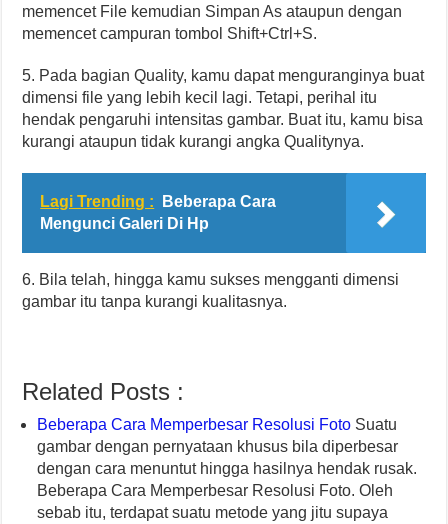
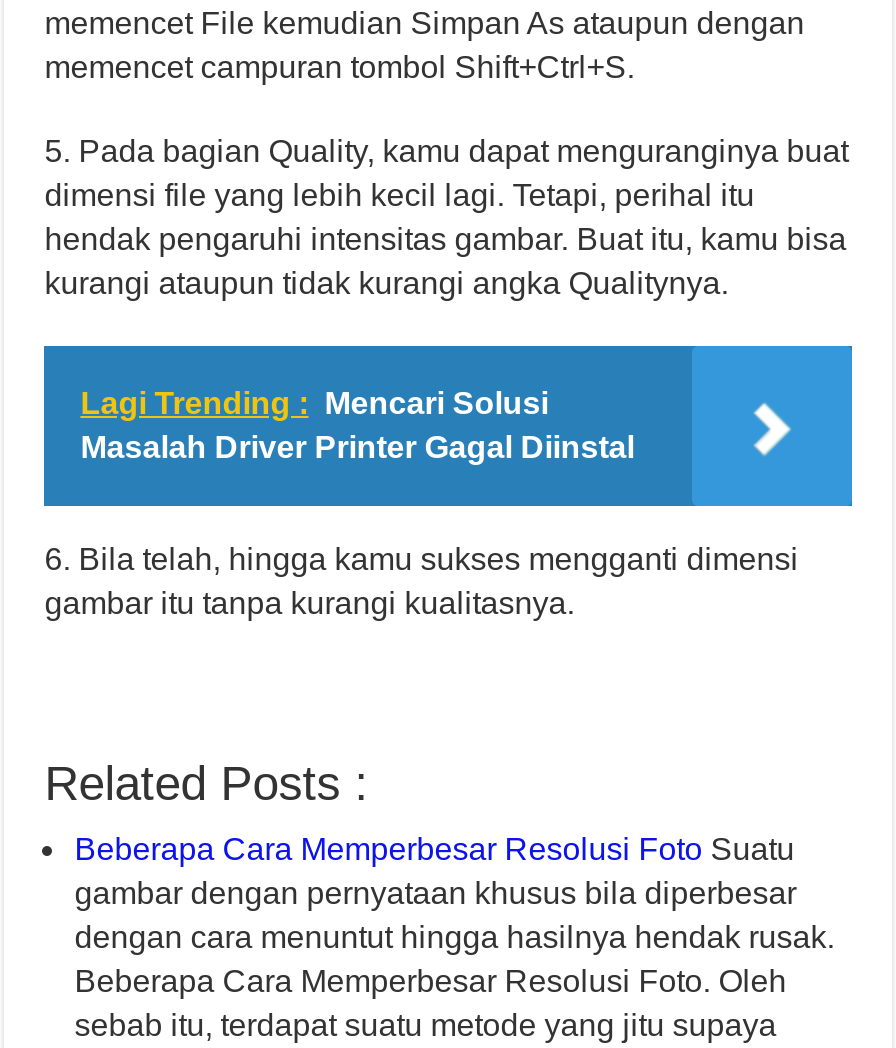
[40,193,276,232] Lagi Trending : Beberapa Cara | Mengunci Galeri Di Hp -> [80,386,634,464] Lagi Trending : Mencari Solusi | Masalah Driver Printer Gagal Diinstal

